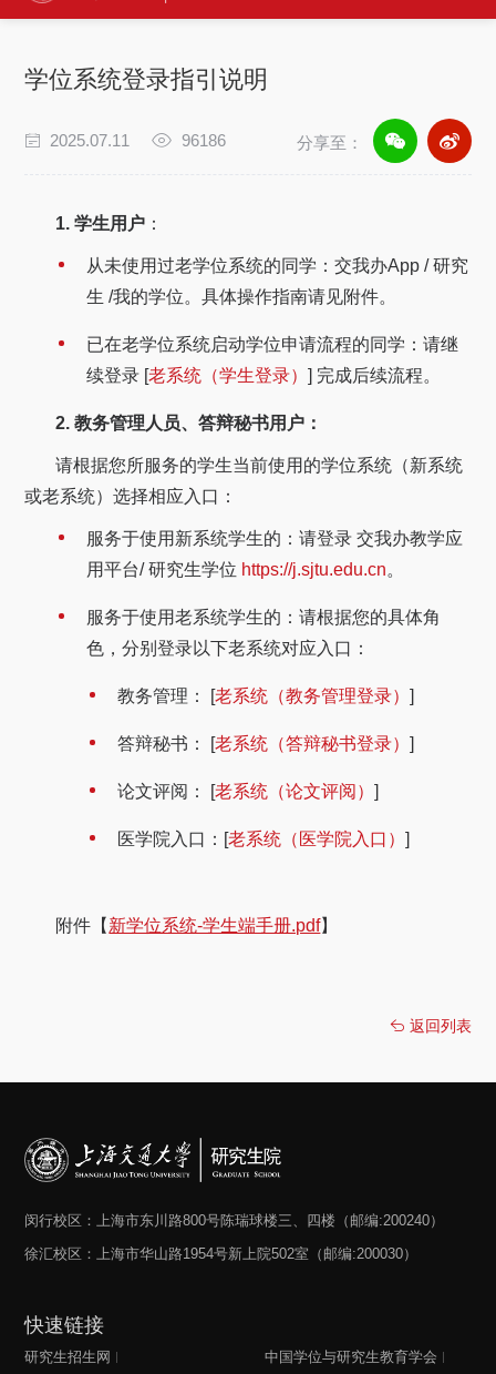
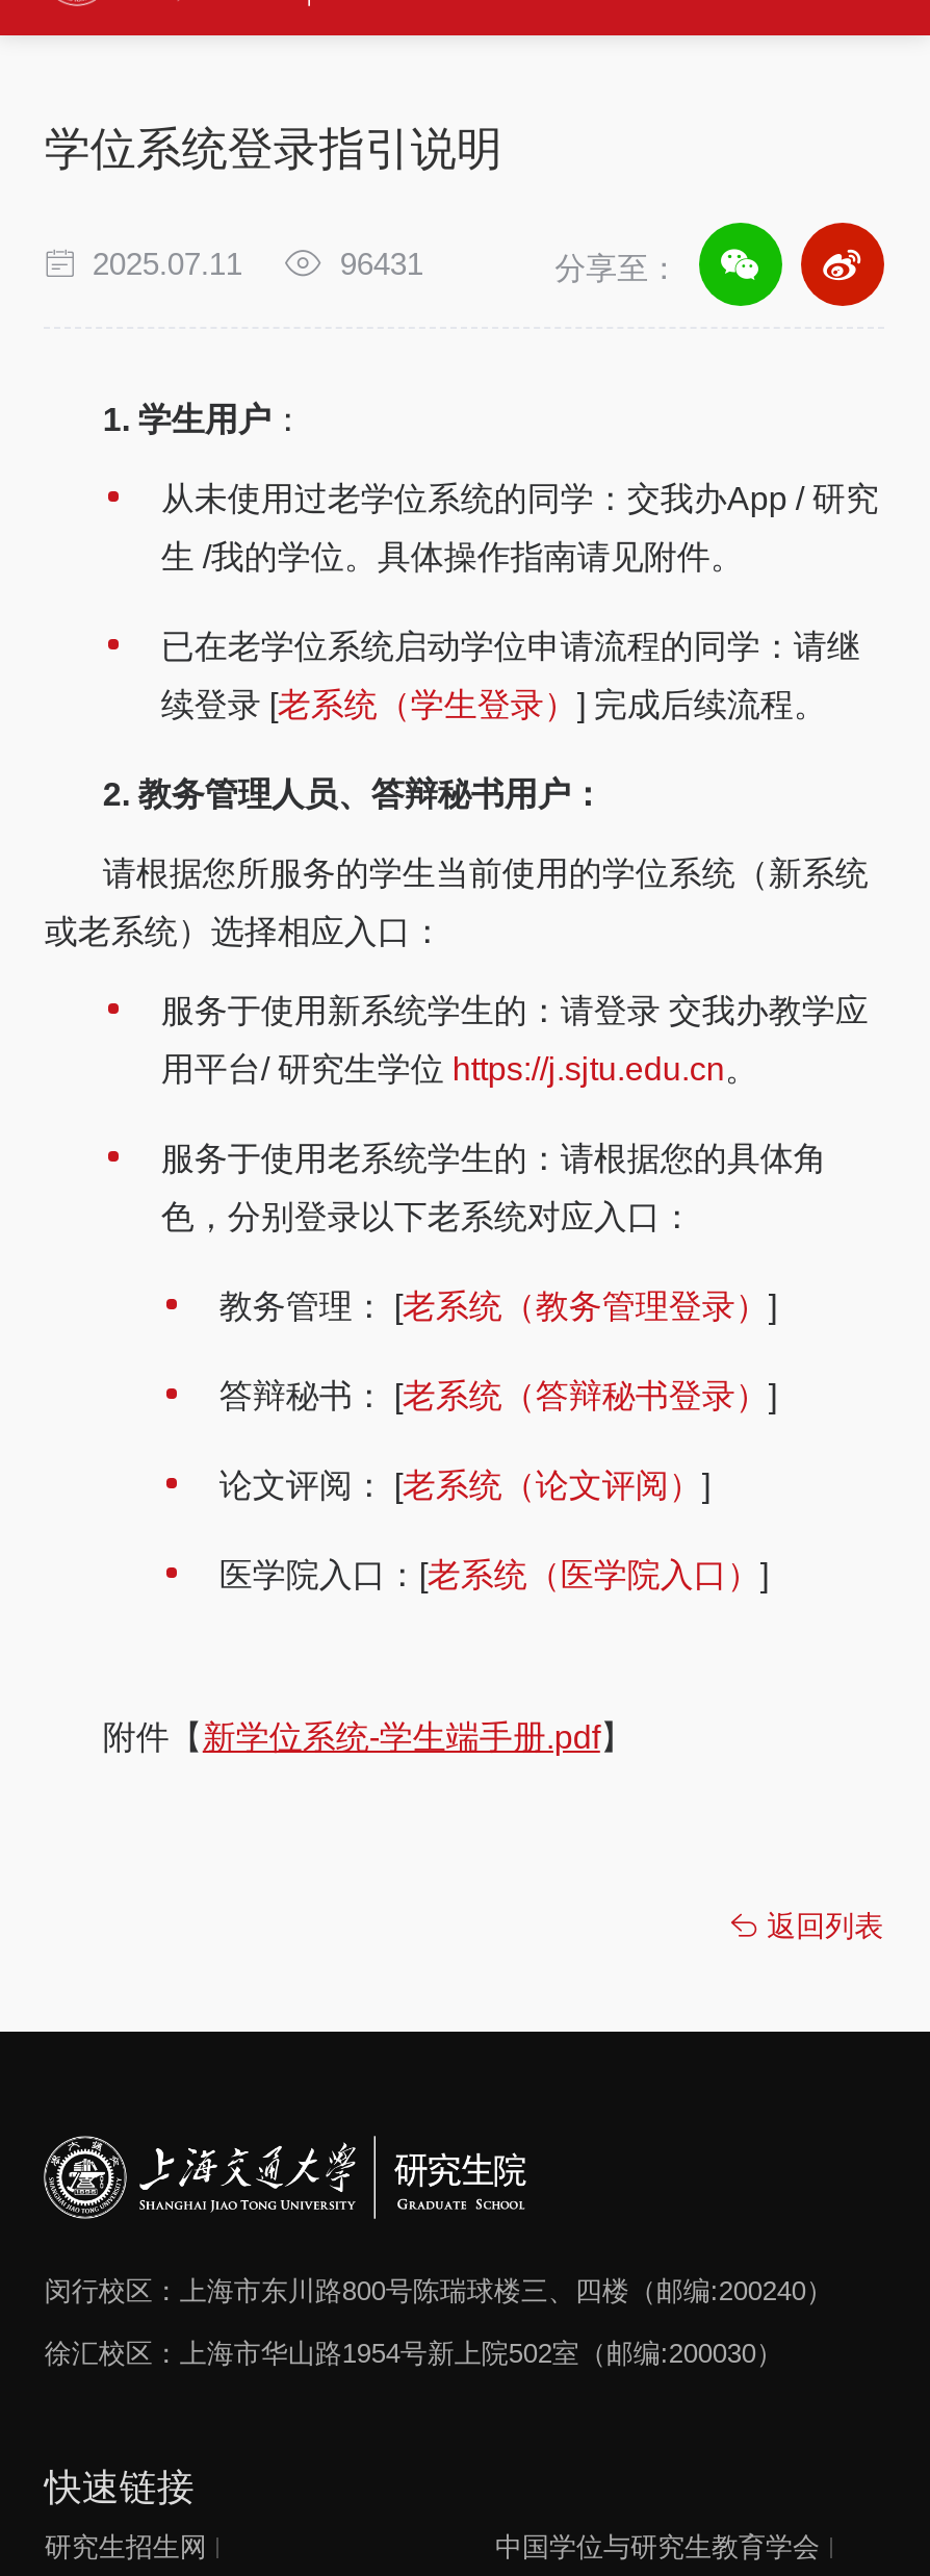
[182,131,226,150] 96186 -> [340,246,423,281] 96431

